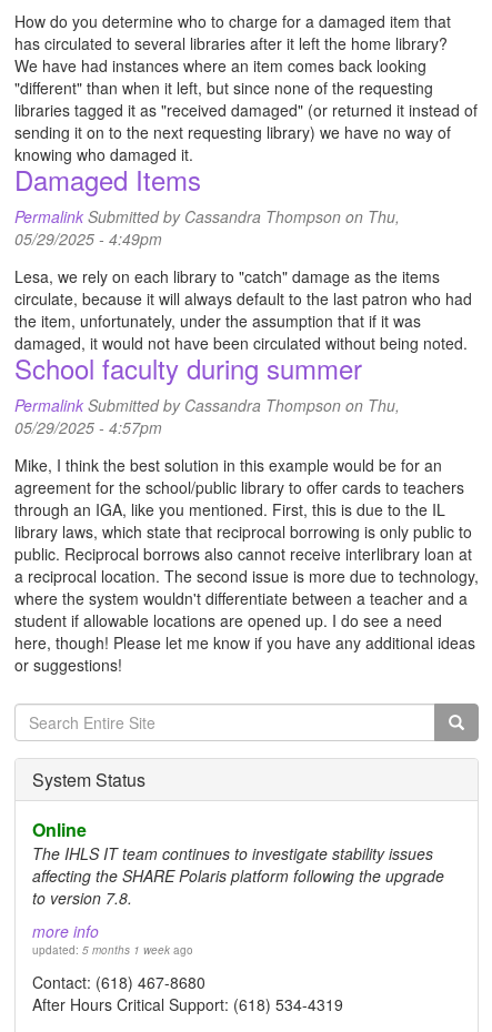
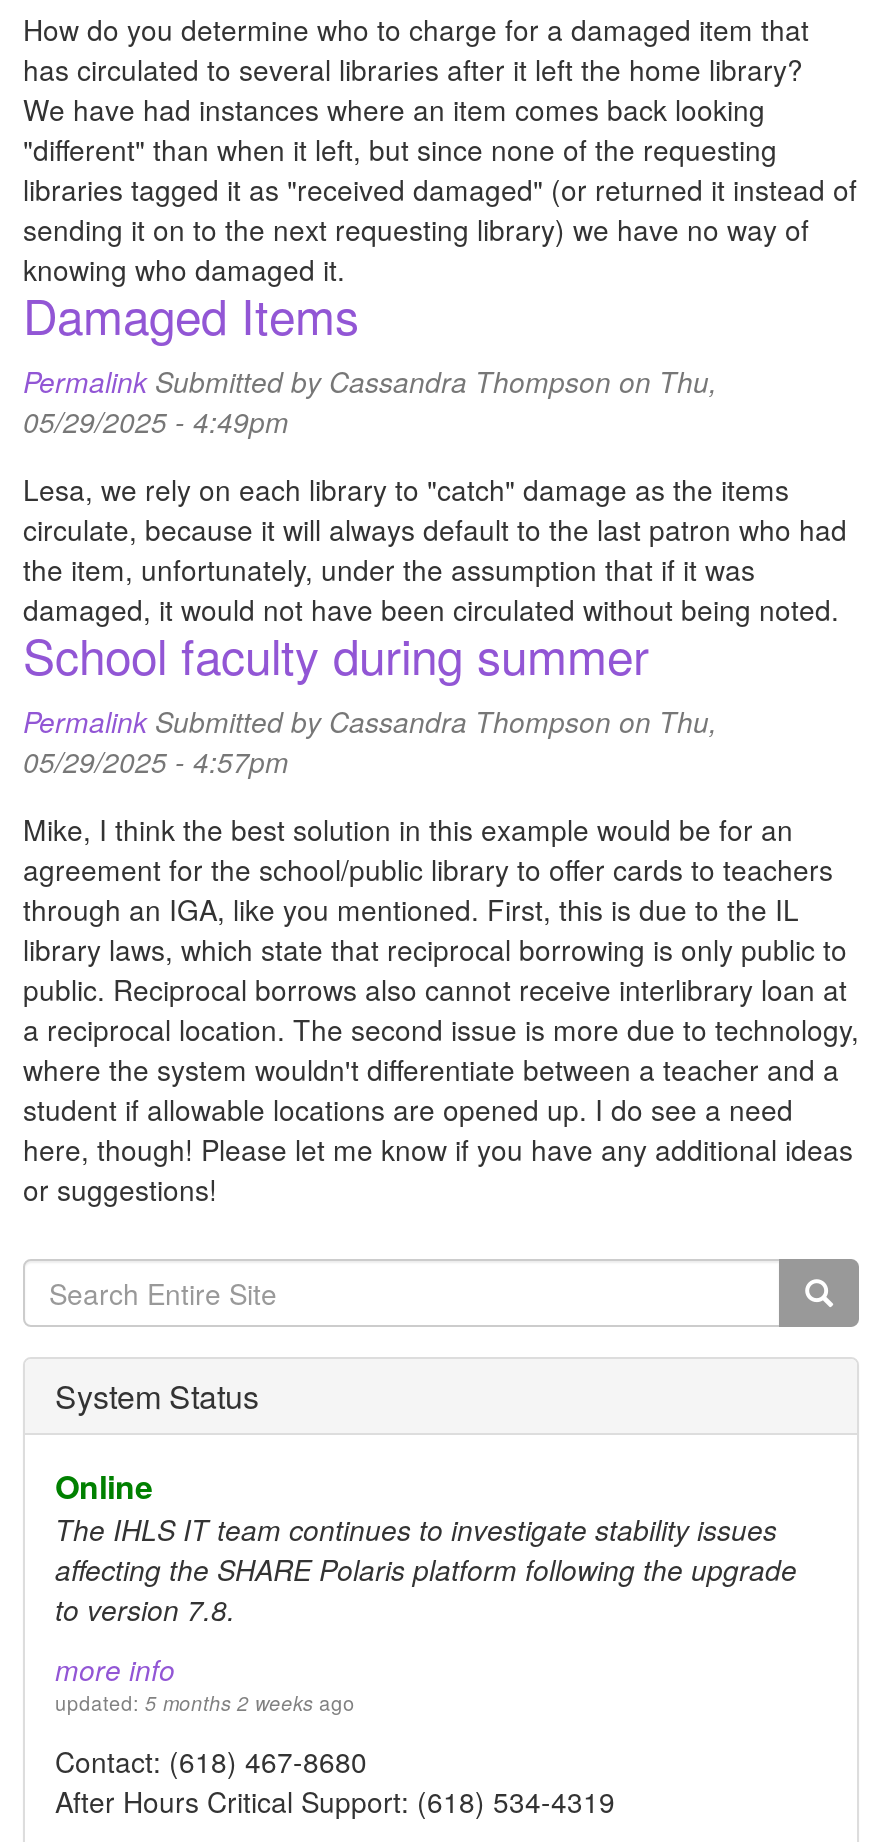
[32,942,193,958] updated: 5 months 1 week ago -> [55,1689,355,1717] updated: 5 months 2 weeks ago

